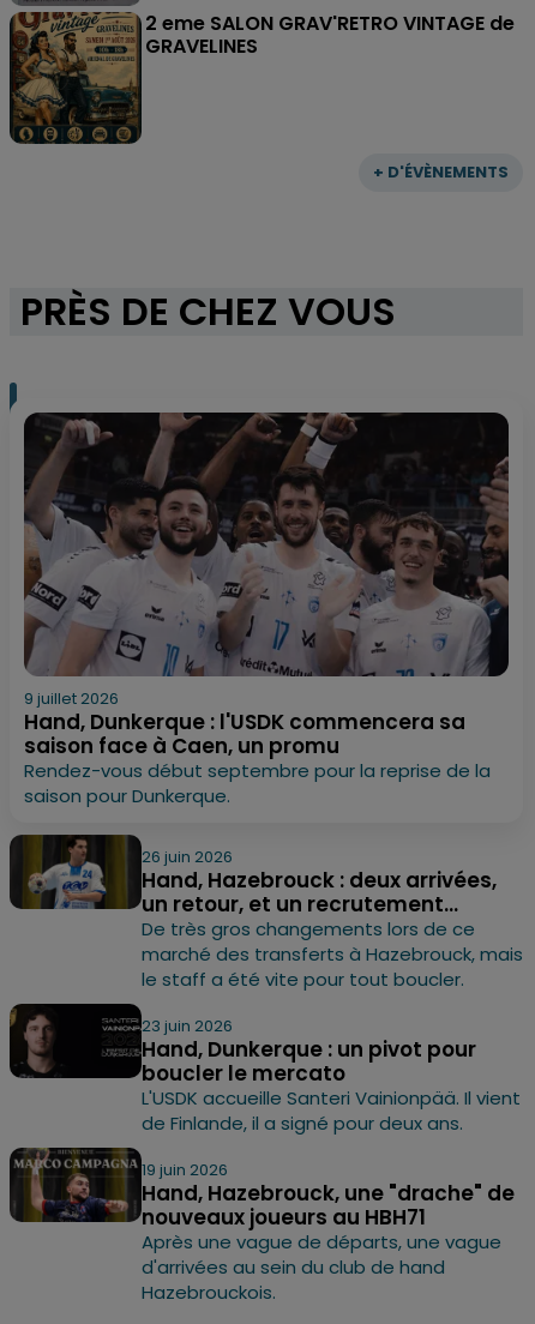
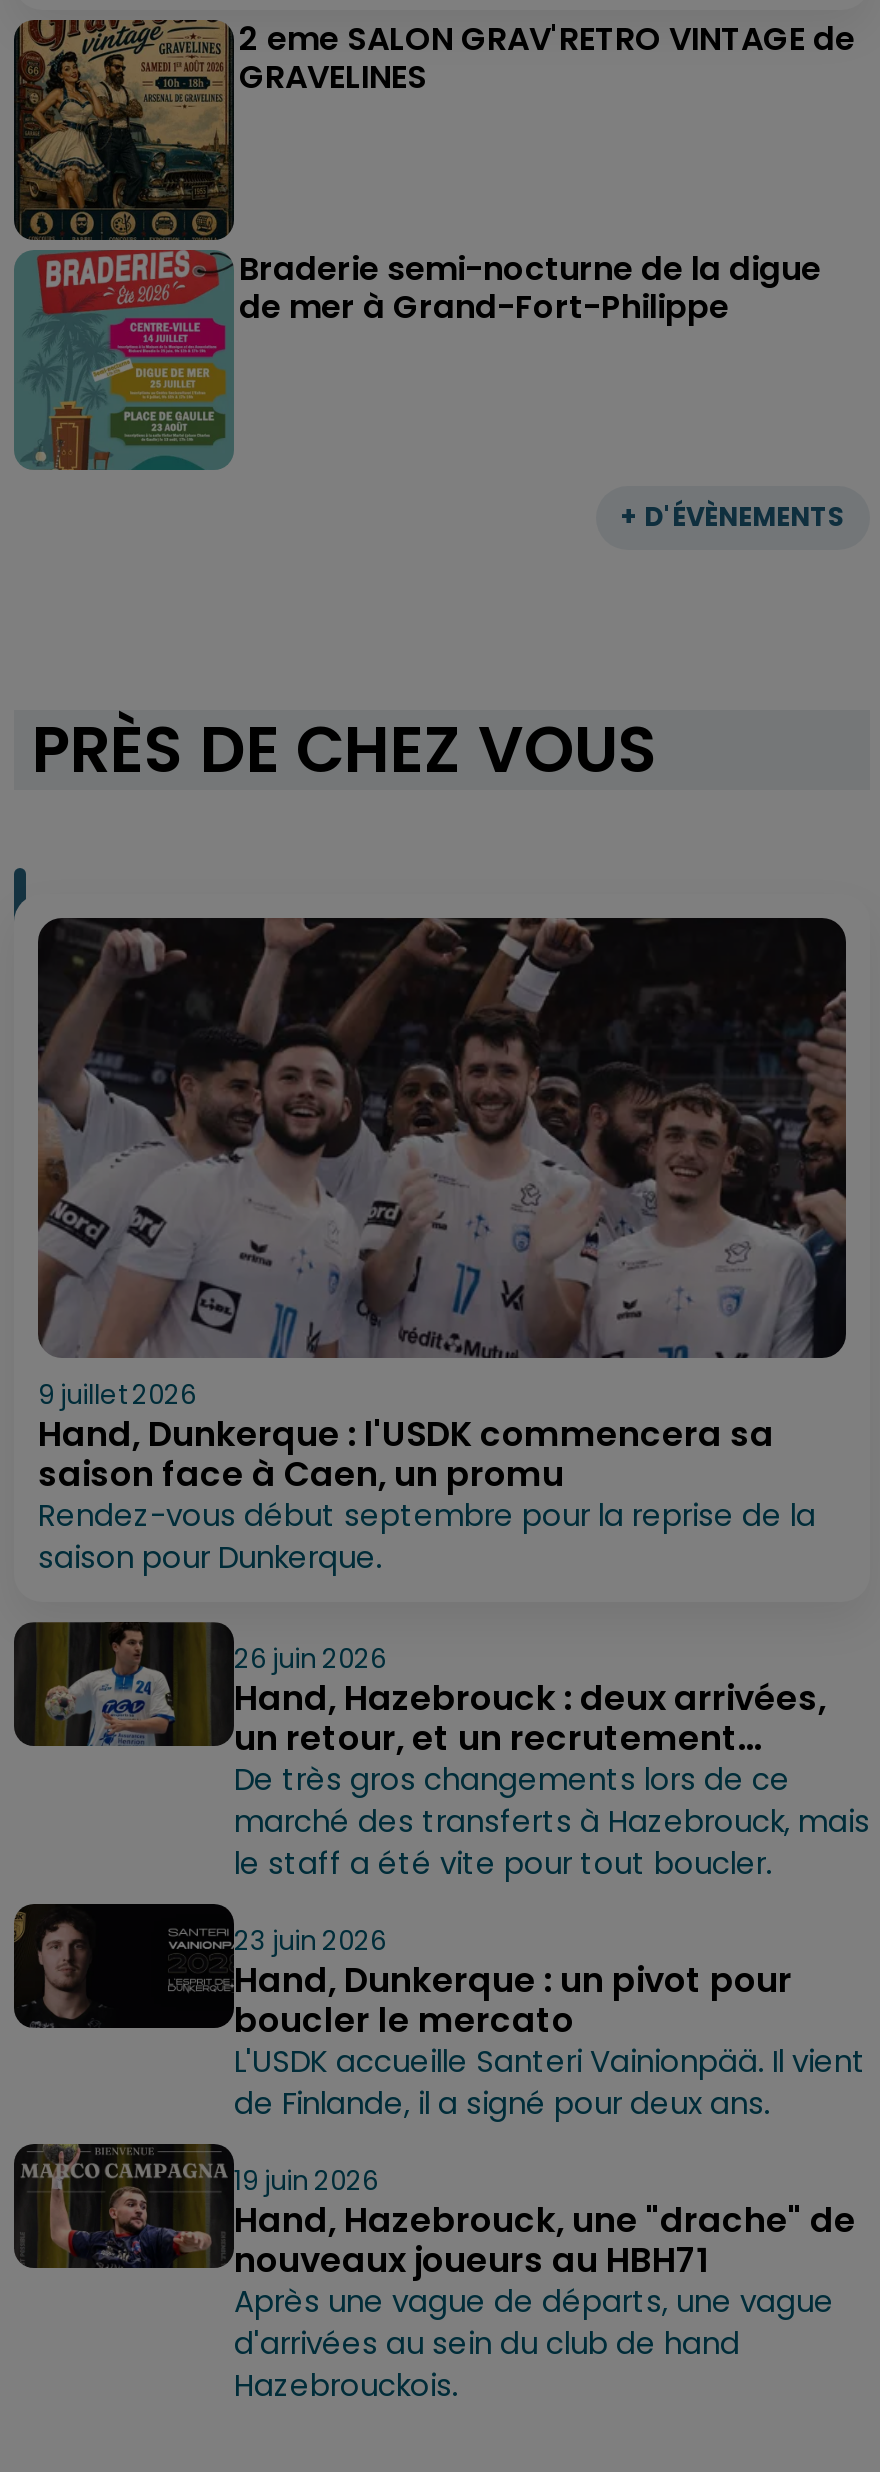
none -> [16,246,821,472] [image] | Braderie semi-nocturne de la digue | de mer à Grand-Fort-Philippe

